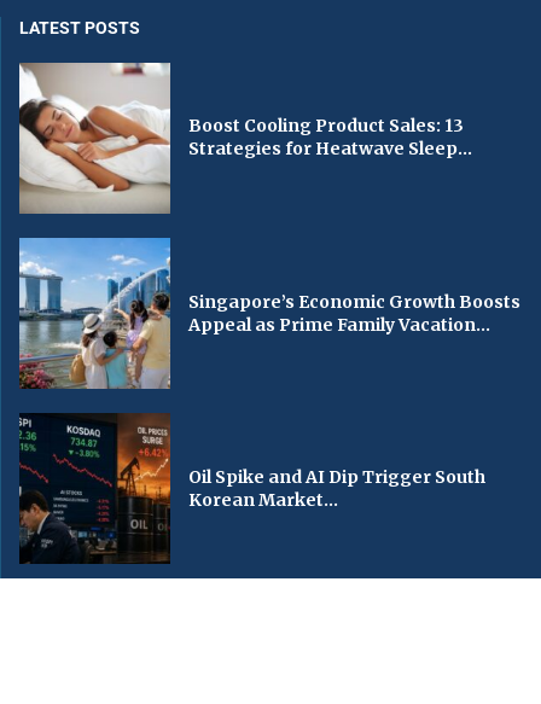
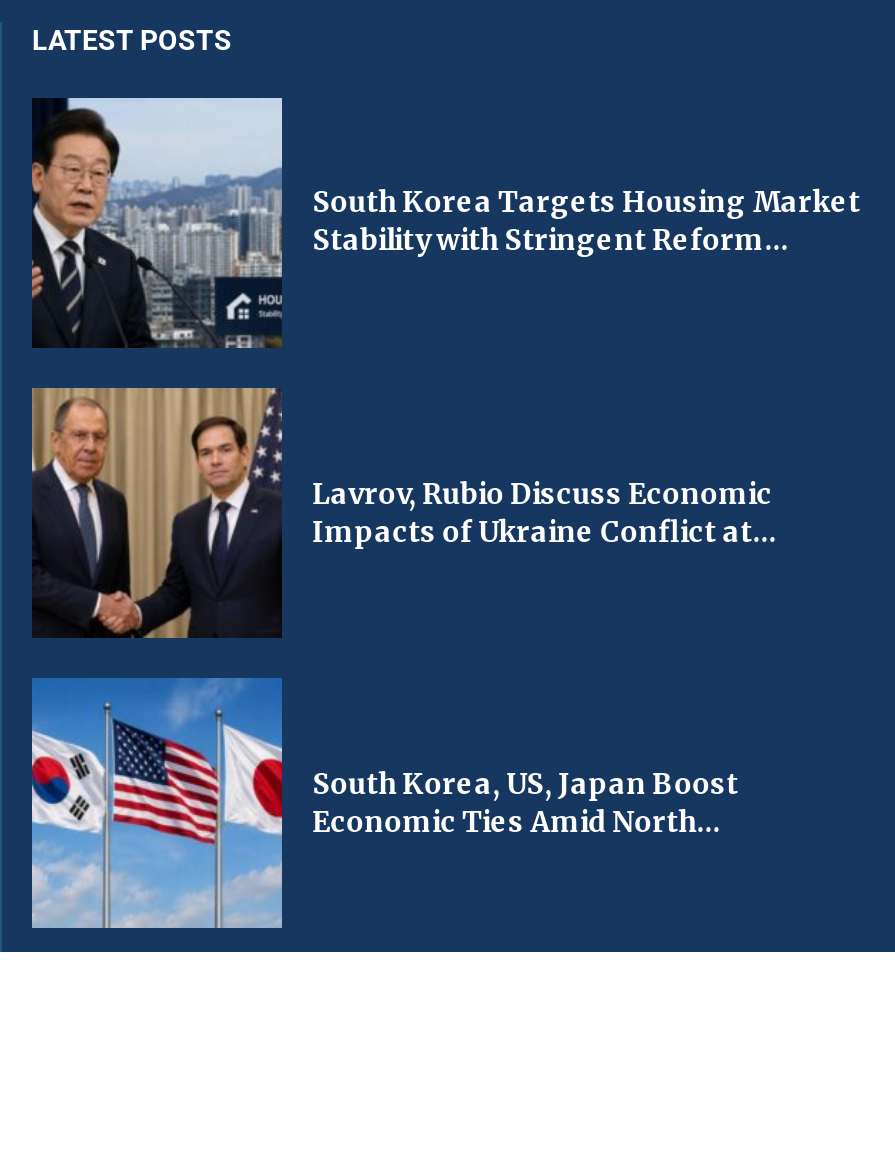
[18,62,472,215] [image] | Boost Cooling Product Sales: 13 | Strategies for Heatwave Sleep... -> [30,96,860,350] [image] | South Korea Targets Housing Market | Stability with Stringent Reform...
[18,237,521,390] [image] | Singapore’s Economic Growth Boosts | Appeal as Prime Family Vacation... -> [30,386,776,638] [image] | Lavrov, Rubio Discuss Economic | Impacts of Ukraine Conflict at...
[18,412,486,565] [image] | Oil Spike and AI Dip Trigger South | Korean Market... -> [30,676,738,930] [image] | South Korea, US, Japan Boost | Economic Ties Amid North...

